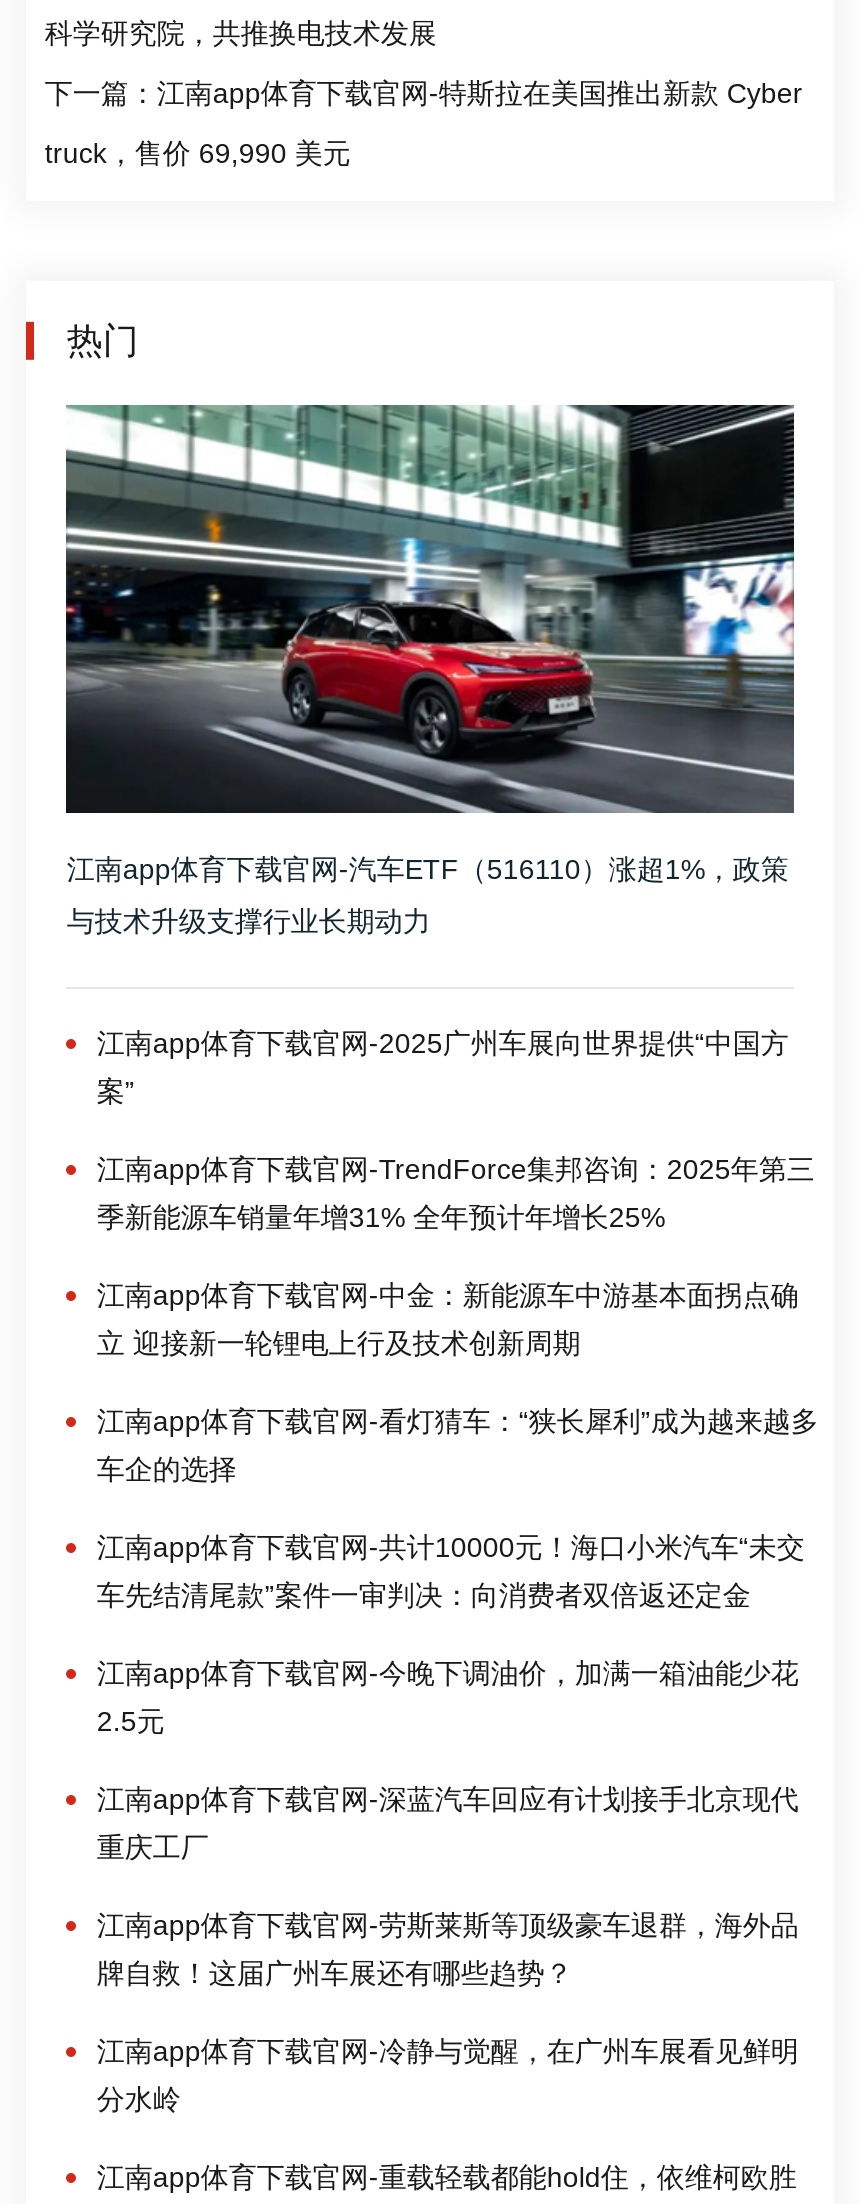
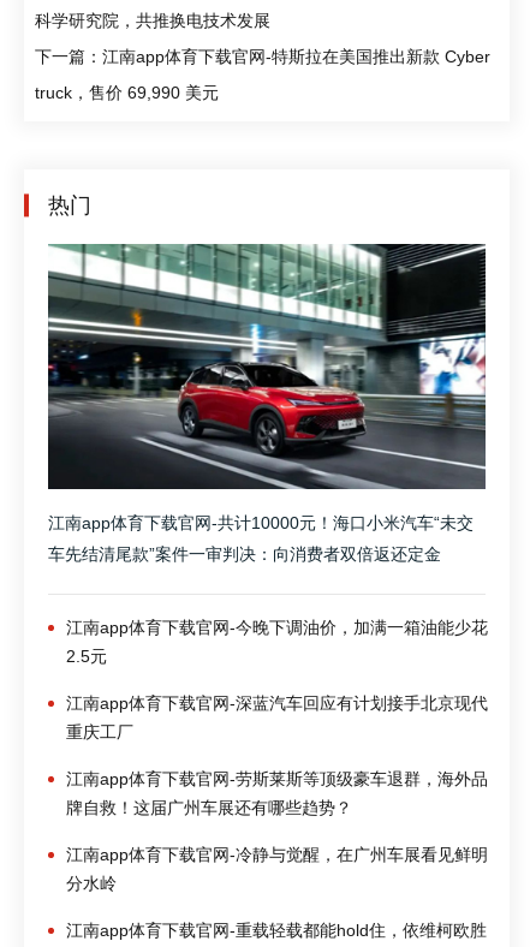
[67,853,789,937] 江南app体育下载官网-汽车ETF（516110）涨超1%，政策 | 与技术升级支撑行业长期动力 -> none
[97,1027,819,1485] 江南app体育下载官网-2025广州车展向世界提供“中国方 | 案” | 江南app体育下载官网-TrendForce集邦咨询：2025年第三 | 季新能源车销量年增31% 全年预计年增长25% | 江南app体育下载官网-中金：新能源车中游基本面拐点确 | 立 迎接新一轮锂电上行及技术创新周期 | 江南app体育下载官网-看灯猜车：“狭长犀利”成为越来越多 | 车企的选择 -> none
moved [97,1531,805,1611] -> [49,513,474,564]: 江南app体育下载官网-共计10000元！海口小米汽车“未交 | 车先结清尾款”案件一审判决：向消费者双倍返还定金

